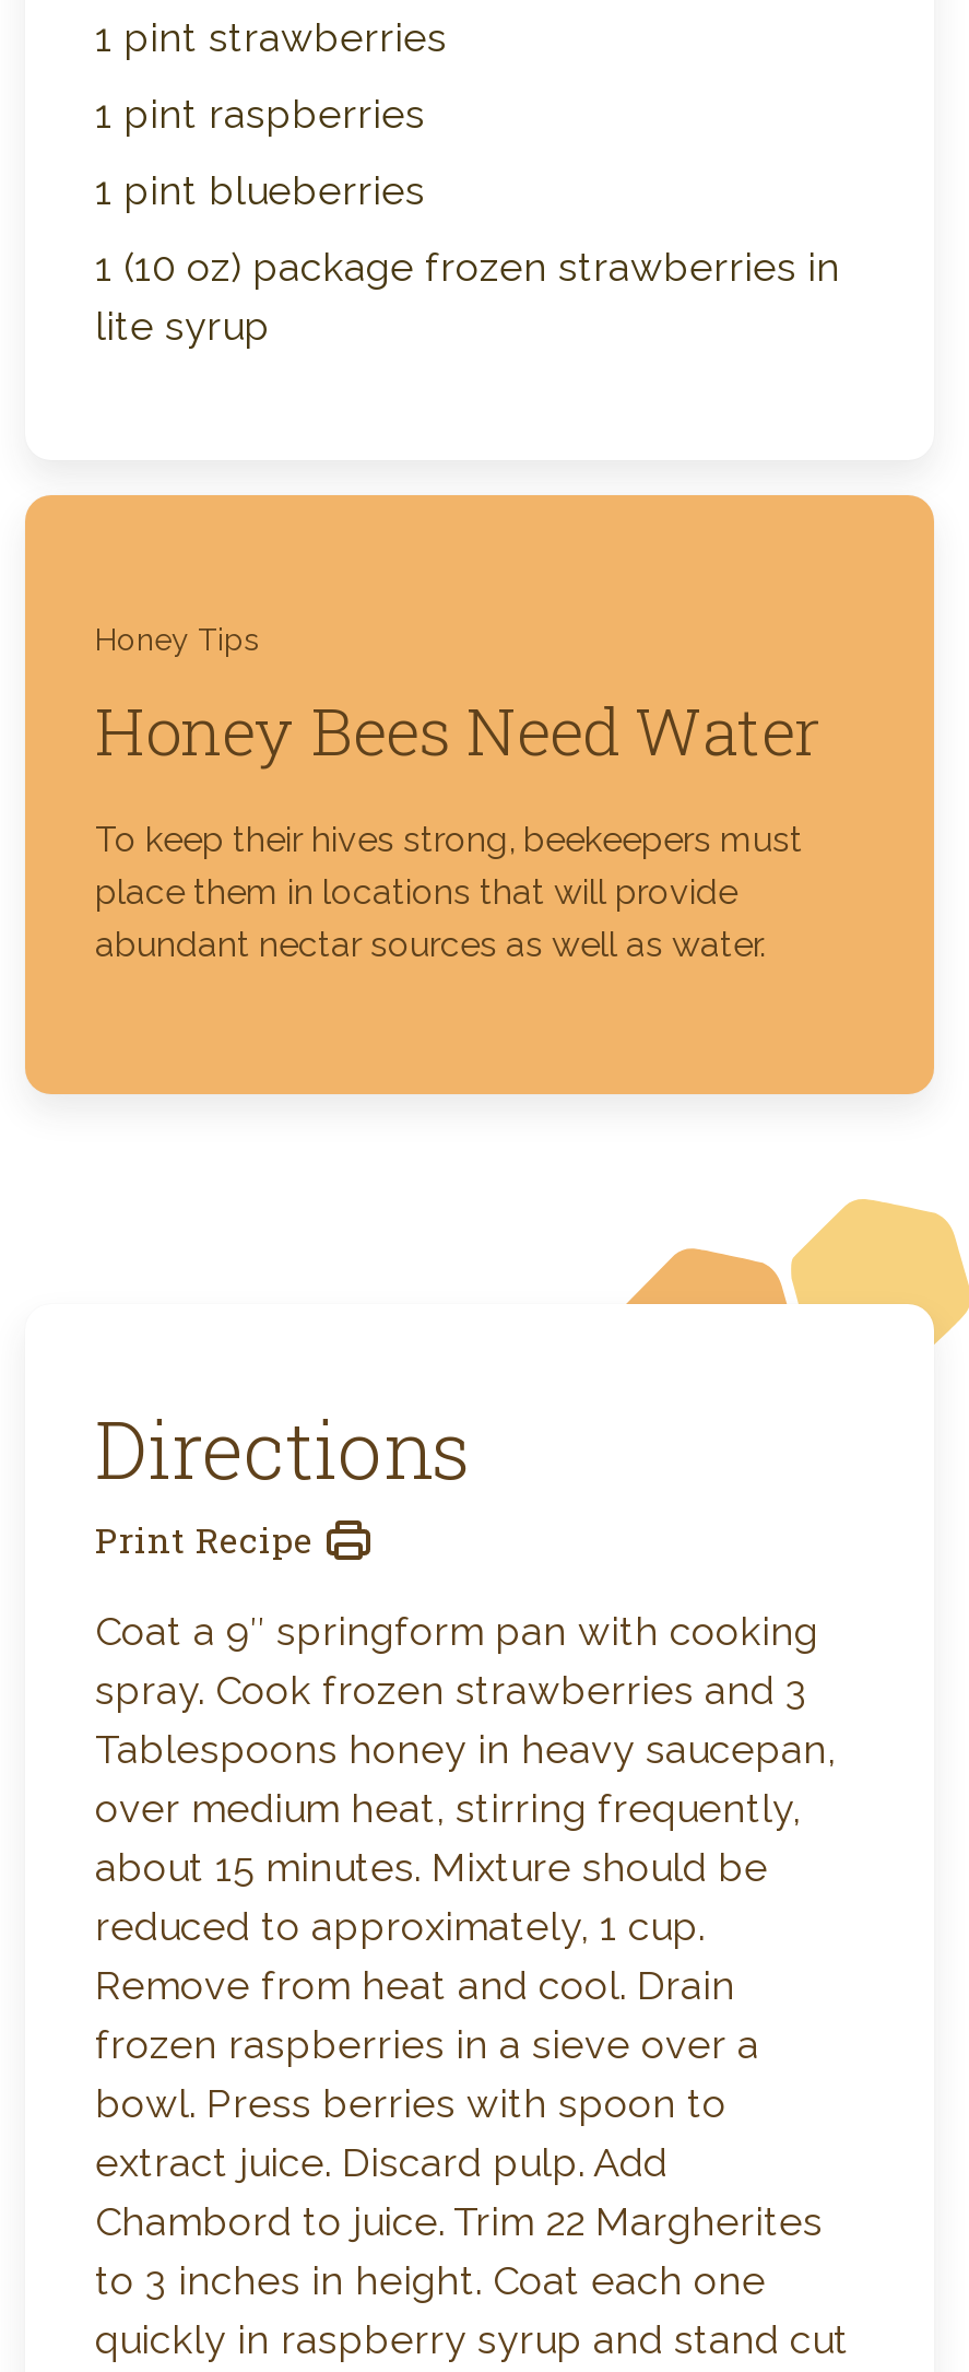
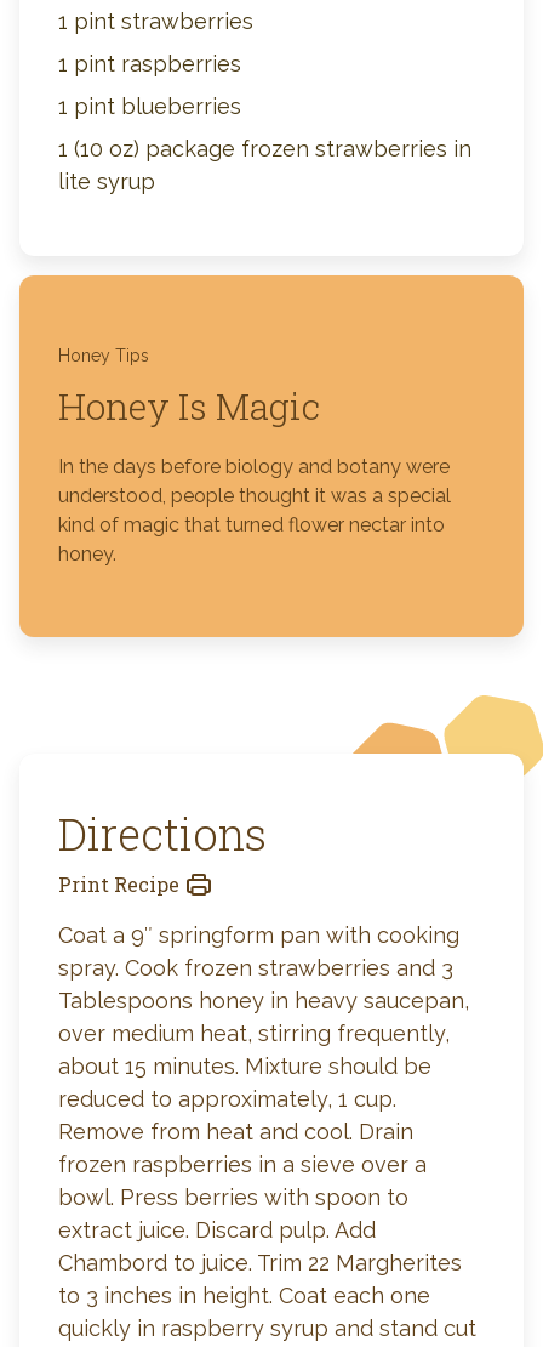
[95,688,820,773] Honey Bees Need Water -> [58,382,320,430] Honey Is Magic
[95,819,803,965] To keep their hives strong, beekeepers must | place them in locations that will provide | abundant nectar sources as well as water. -> [58,455,451,565] In the days before biology and botany were | understood, people thought it was a special | kind of magic that turned flower nectar into | honey.

